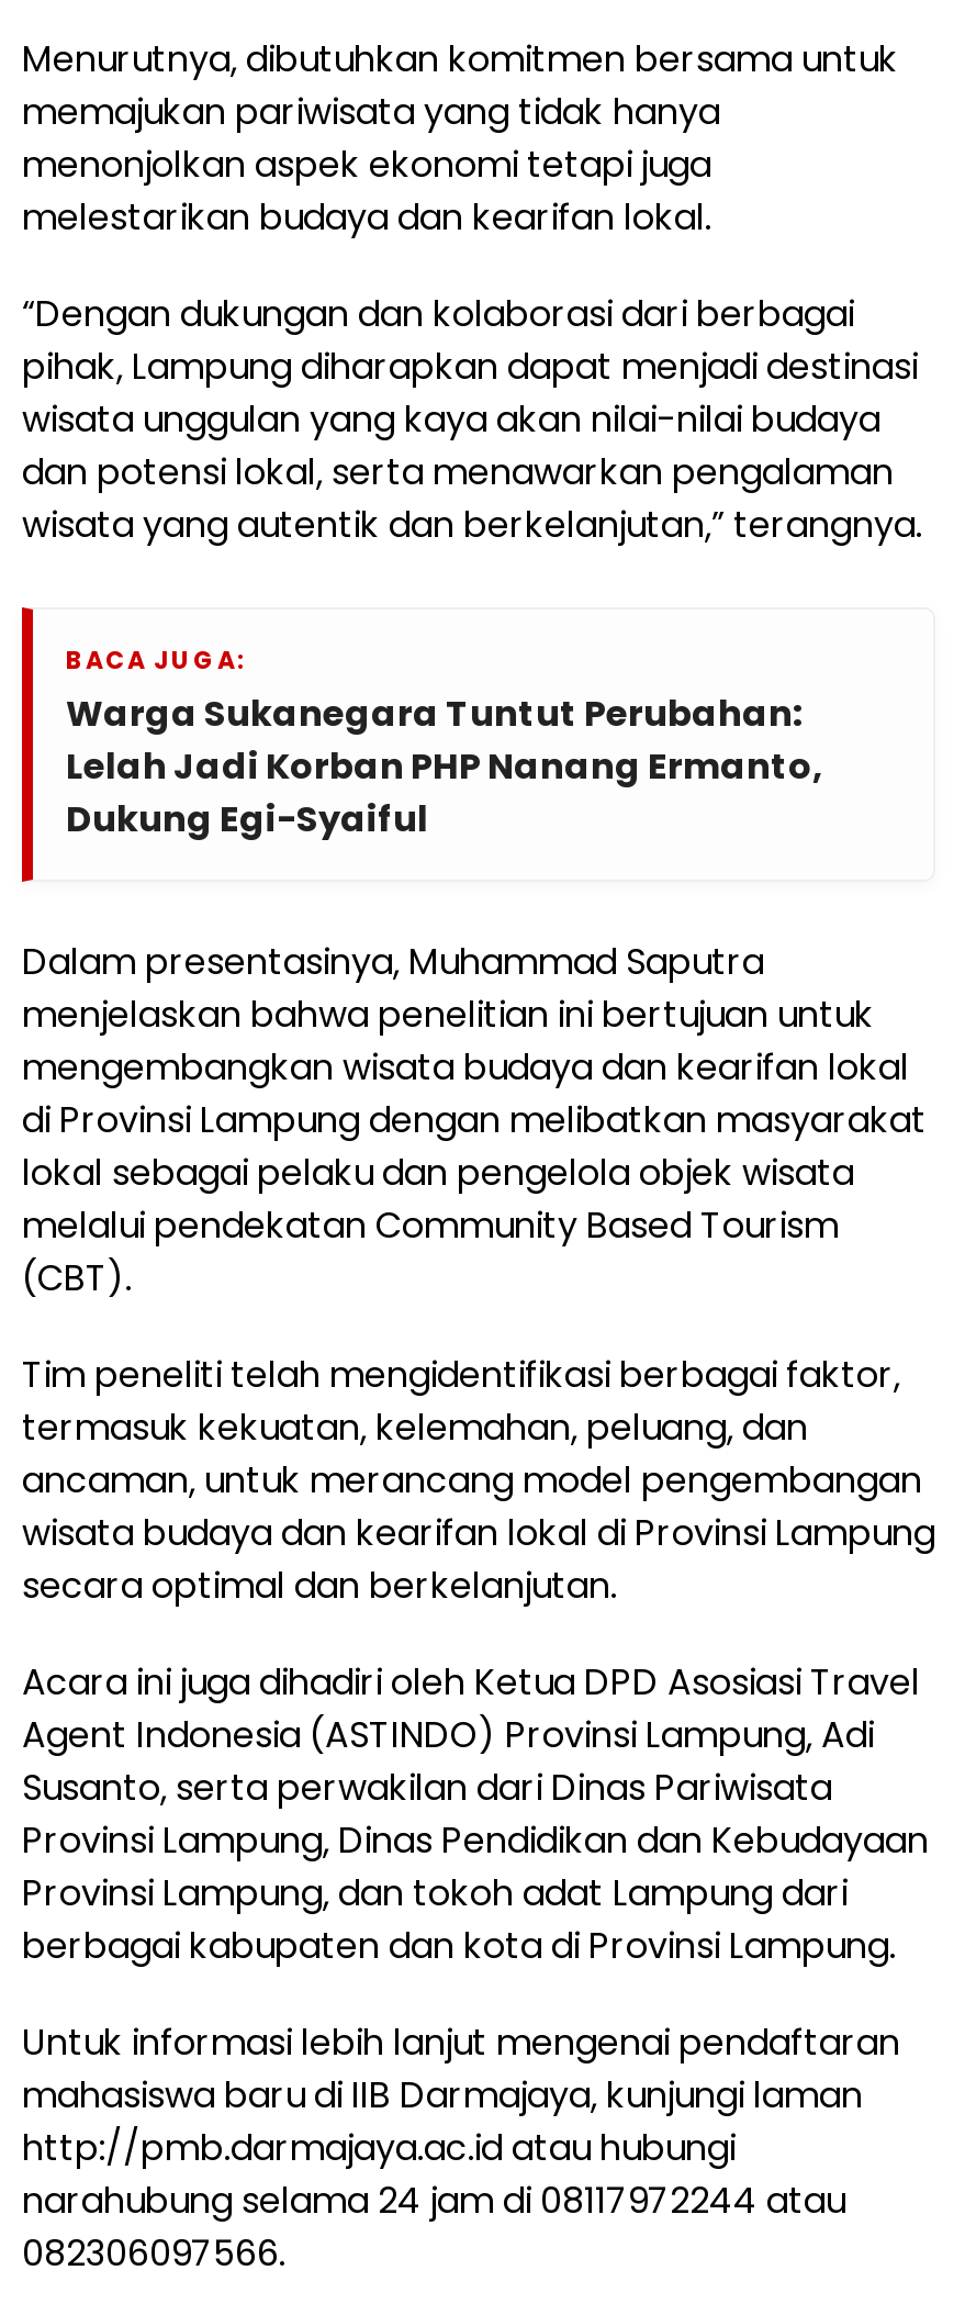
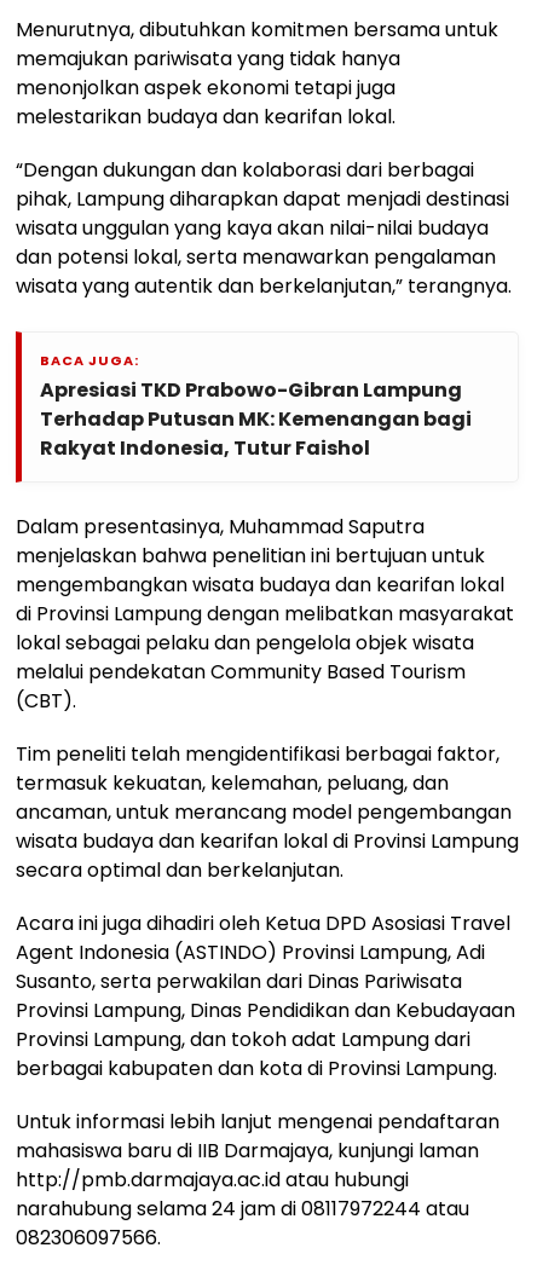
[66,689,823,845] Warga Sukanegara Tuntut Perubahan: | Lelah Jadi Korban PHP Nanang Ermanto, | Dukung Egi-Syaiful -> [40,376,472,462] Apresiasi TKD Prabowo-Gibran Lampung | Terhadap Putusan MK: Kemenangan bagi | Rakyat Indonesia, Tutur Faishol

